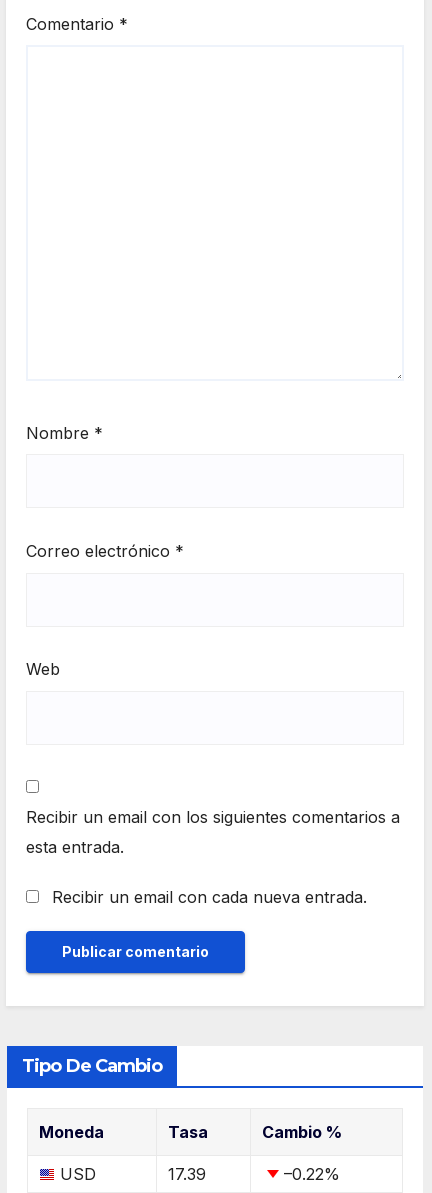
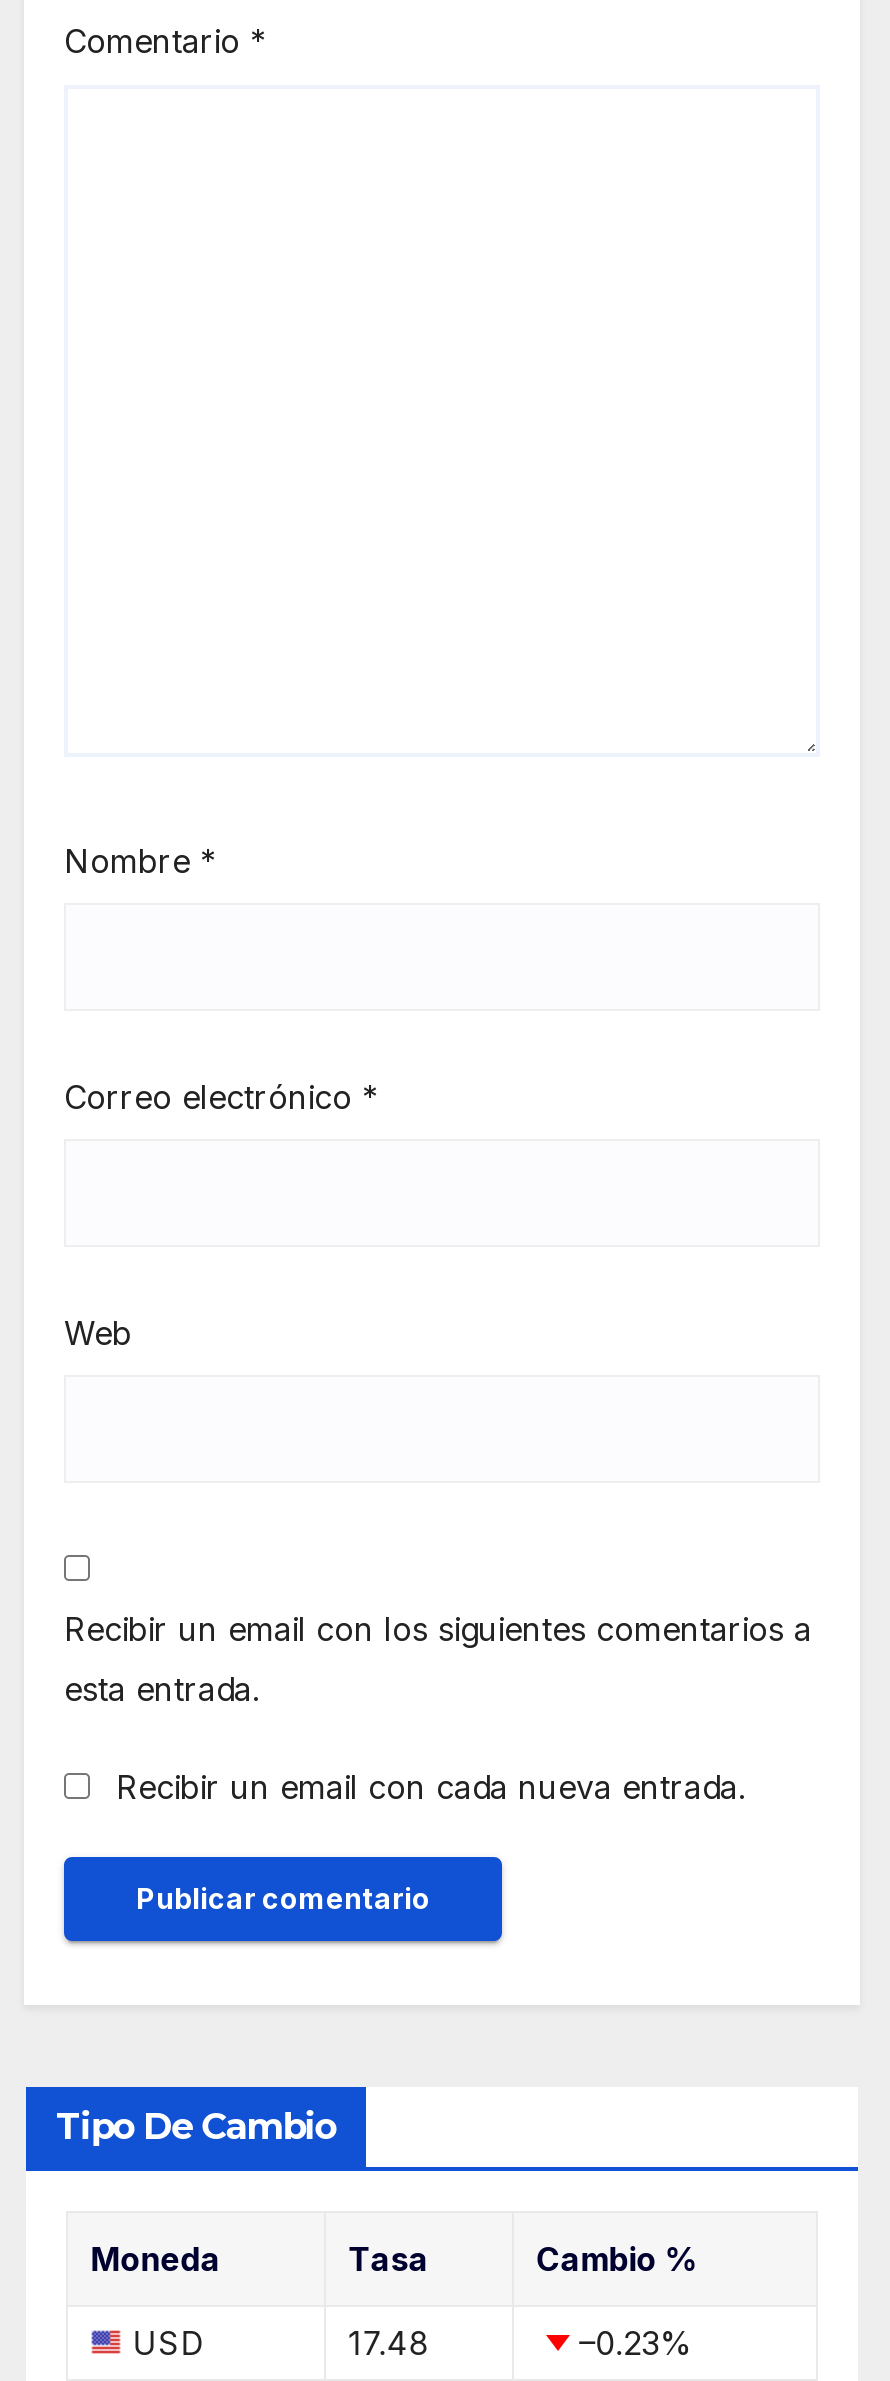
[168,1164,206,1184] 17.39 -> [348,2323,428,2363] 17.48
[284,1164,340,1184] –0.22% -> [579,2323,691,2363] –0.23%

